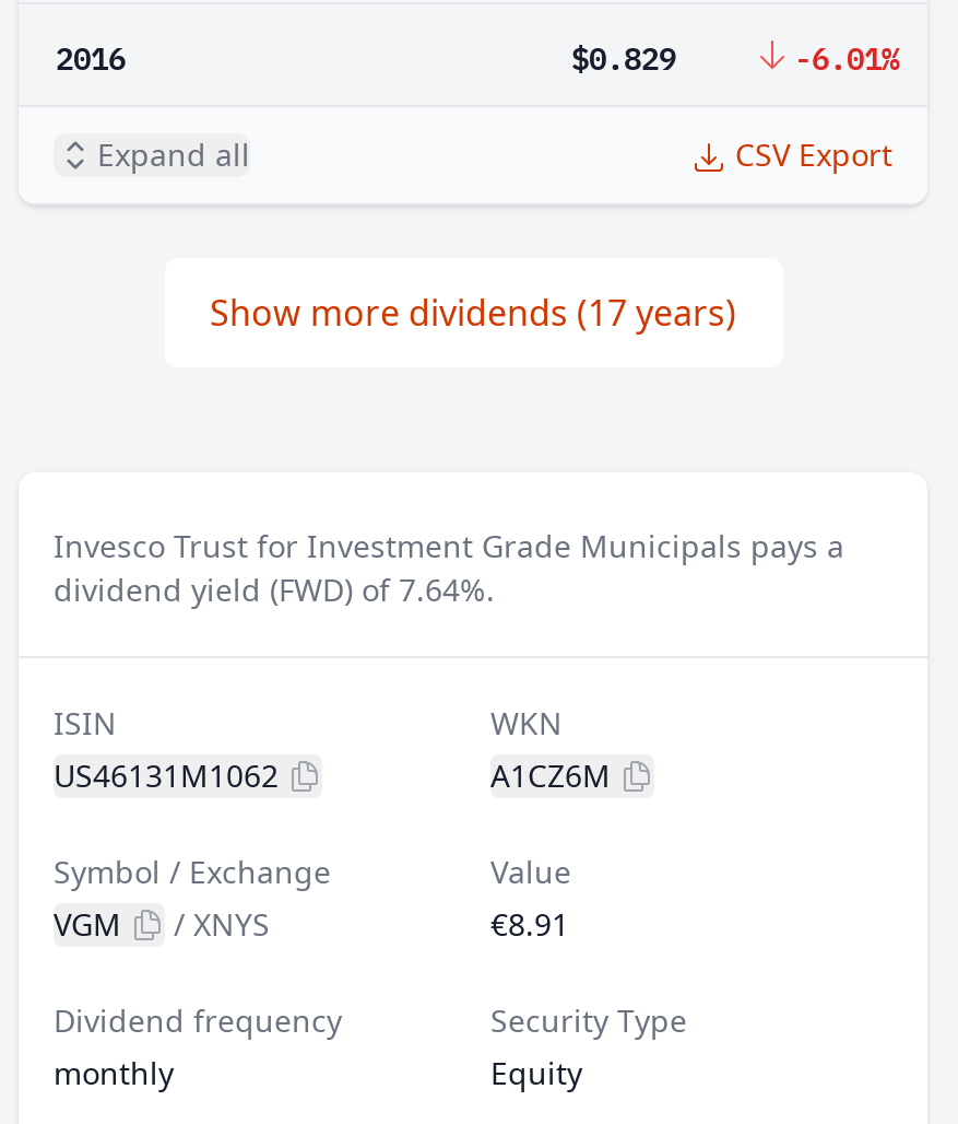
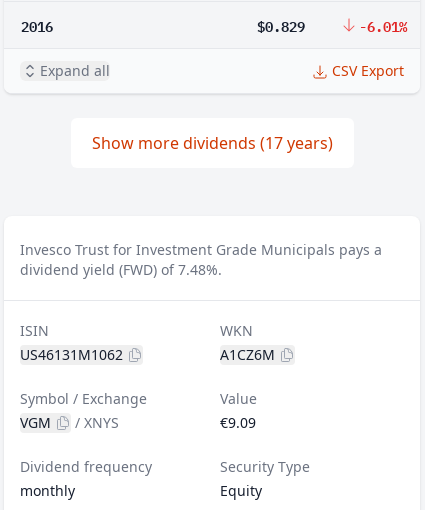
[54,569,495,610] dividend yield (FWD) of 7.64%. -> [20,260,222,279] dividend yield (FWD) of 7.48%.
[490,903,569,945] €8.91 -> [220,413,256,432] €9.09

